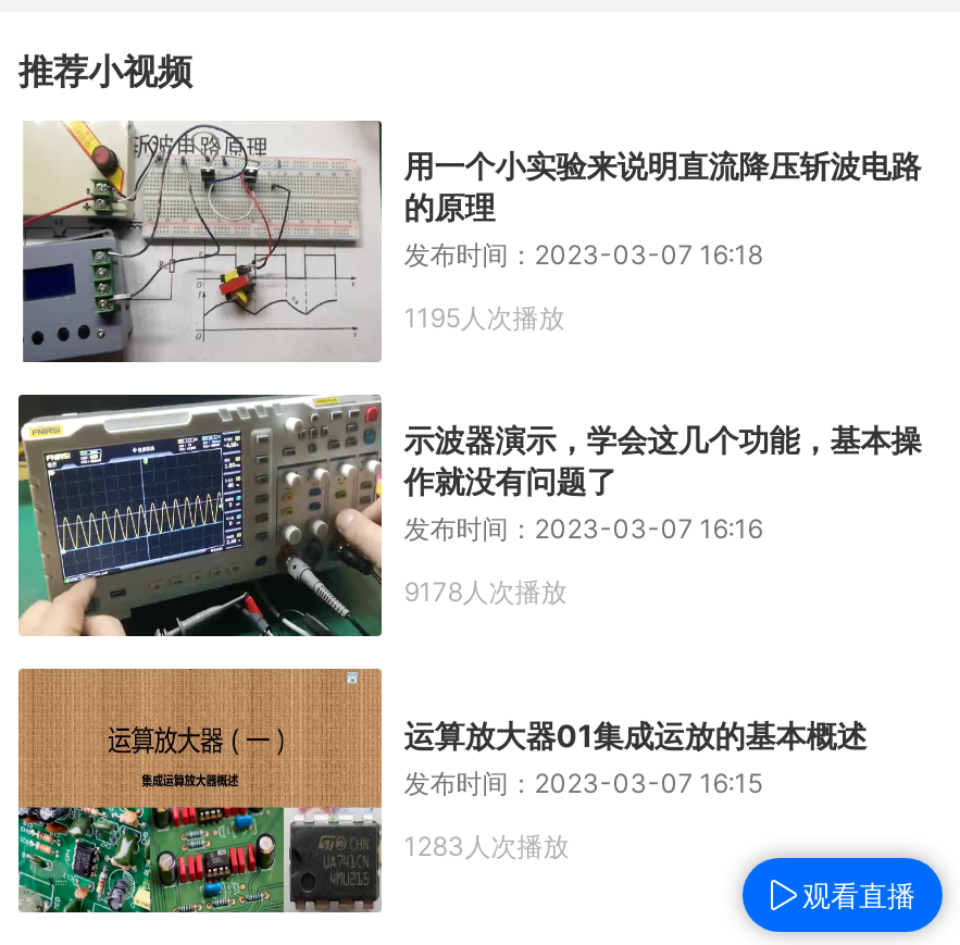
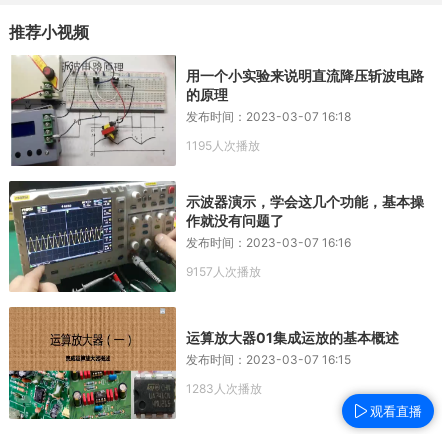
[404,576,567,609] 9178人次播放 -> [186,264,261,279] 9157人次播放

